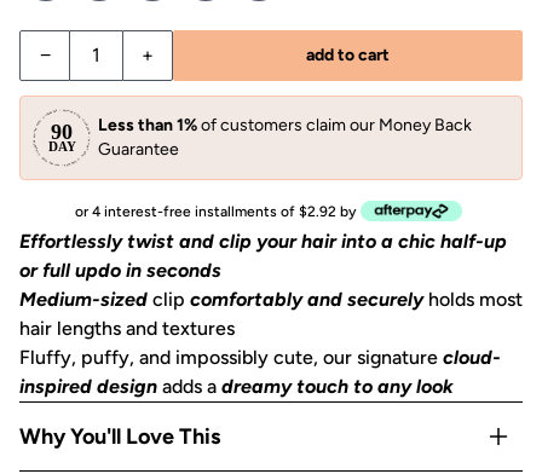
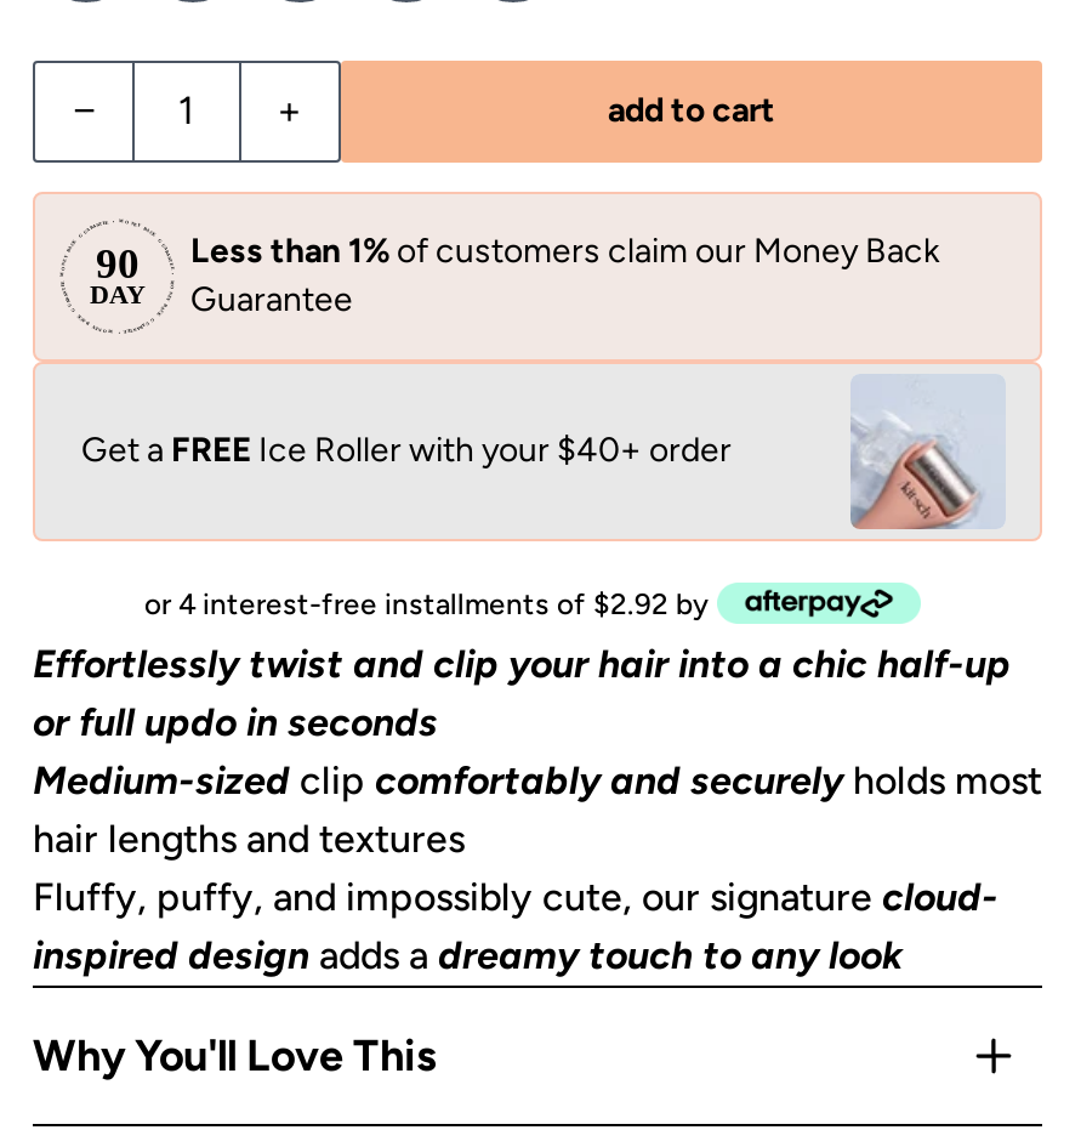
none -> [81,430,732,472] Get a FREE Ice Roller with your $40+ order
none -> [848,374,1006,532] [image]

